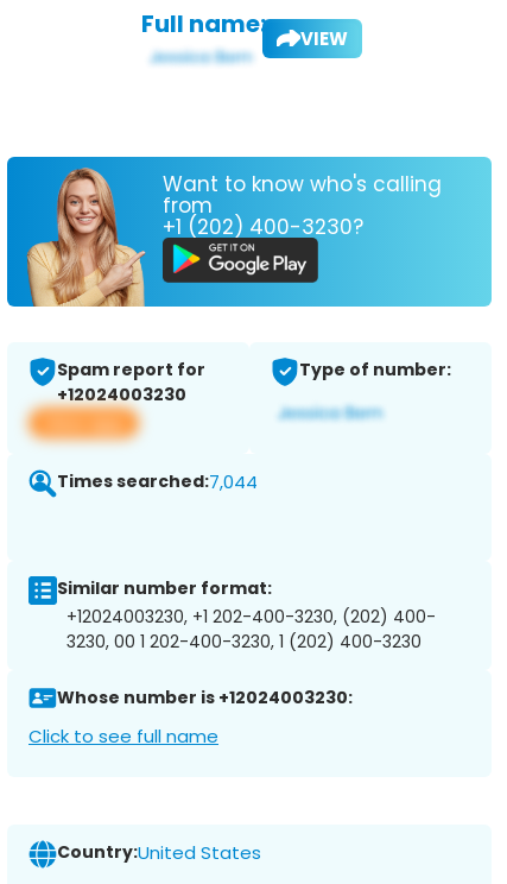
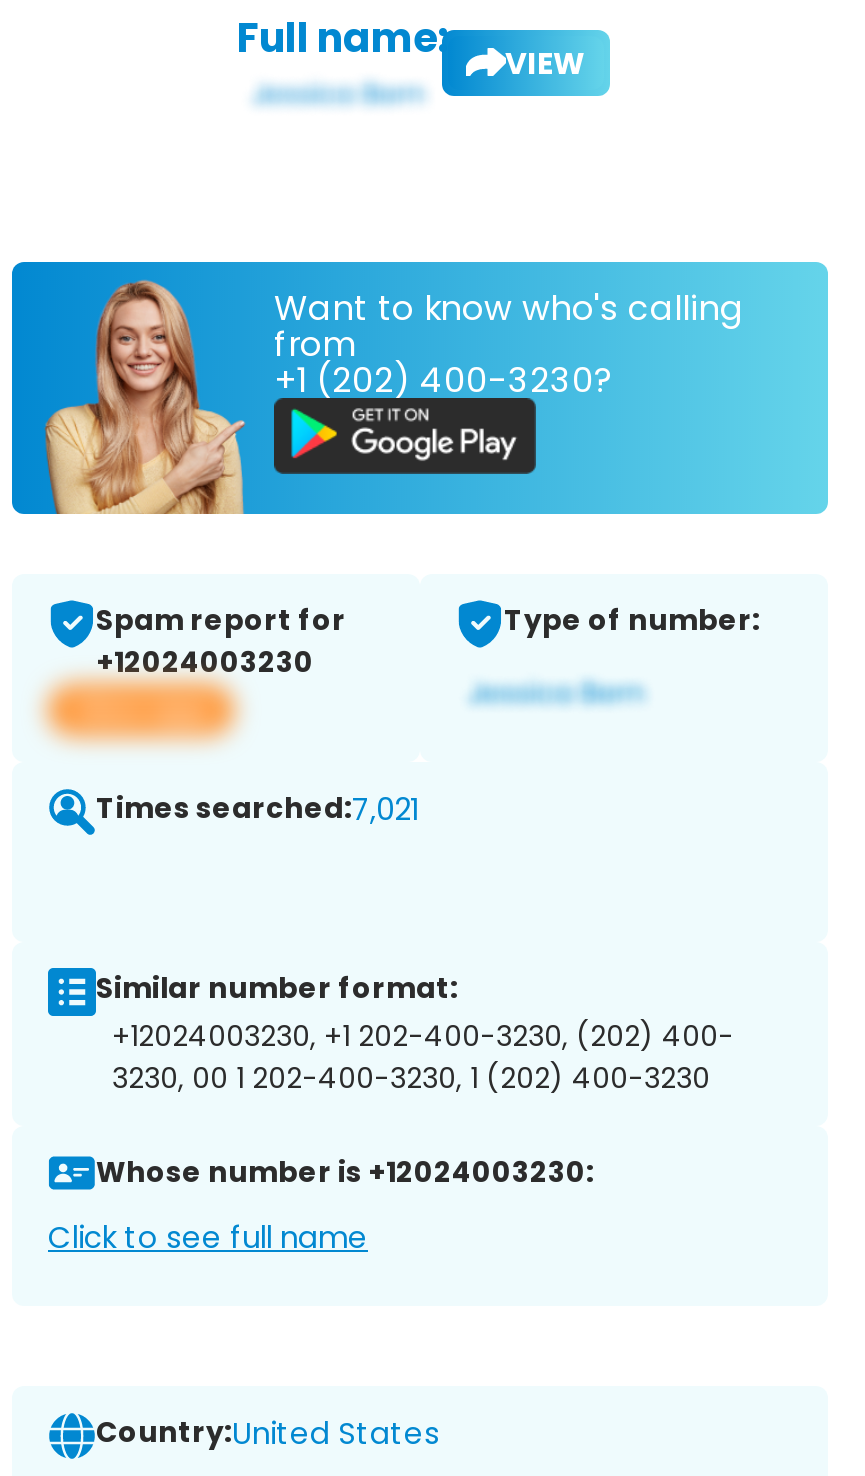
[57,469,258,494] Times searched:7,044 -> [96,788,420,830] Times searched:7,021

